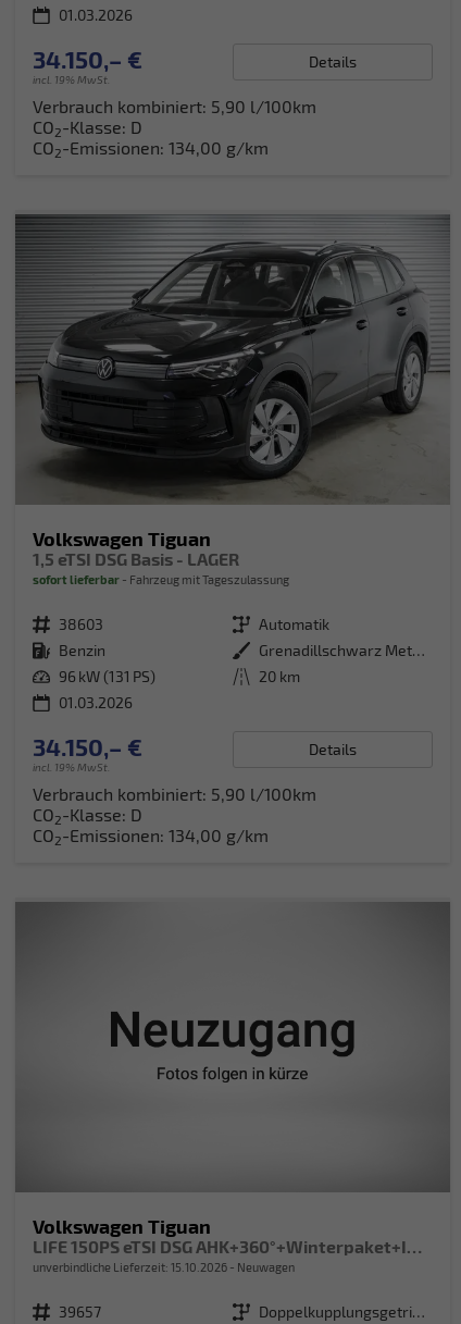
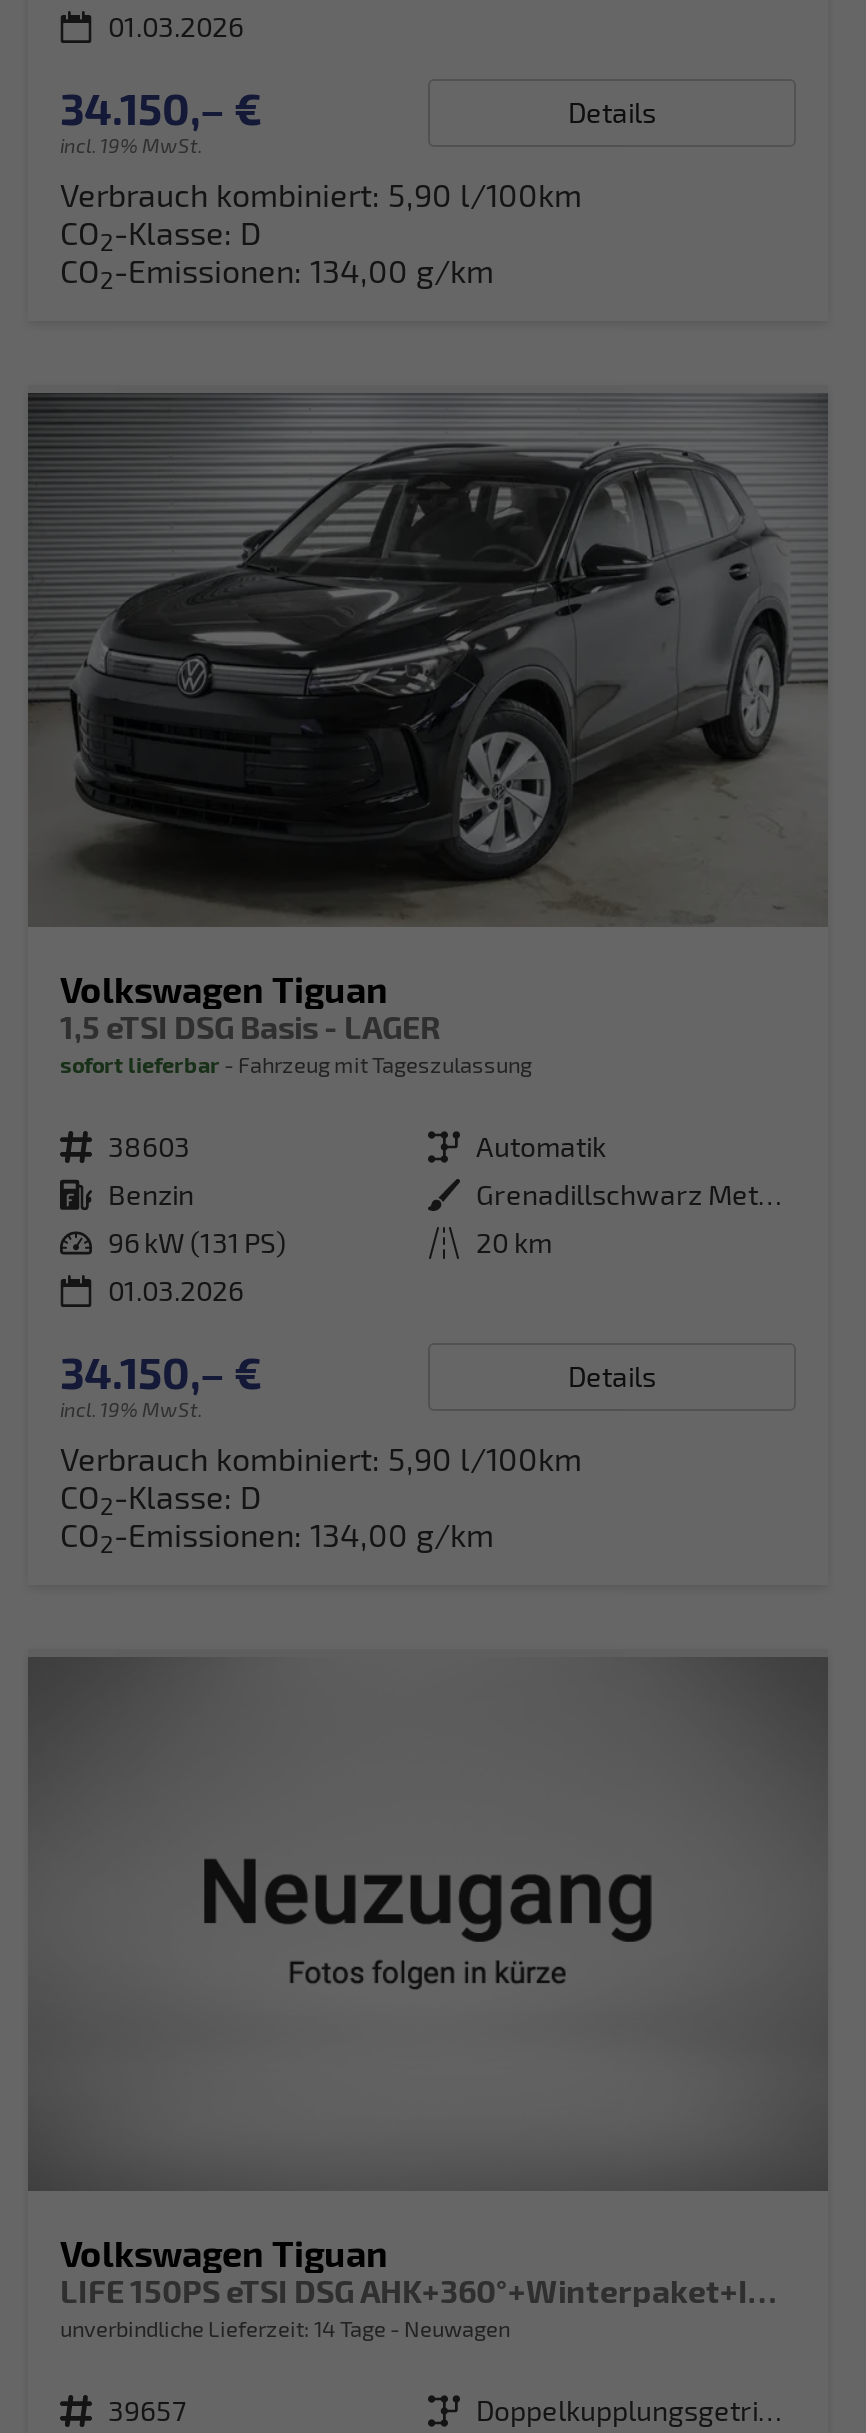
[33,1259,295,1274] unverbindliche Lieferzeit: 15.10.2026 Neuwagen -> [60,2314,510,2340] unverbindliche Lieferzeit: 14 Tage Neuwagen

